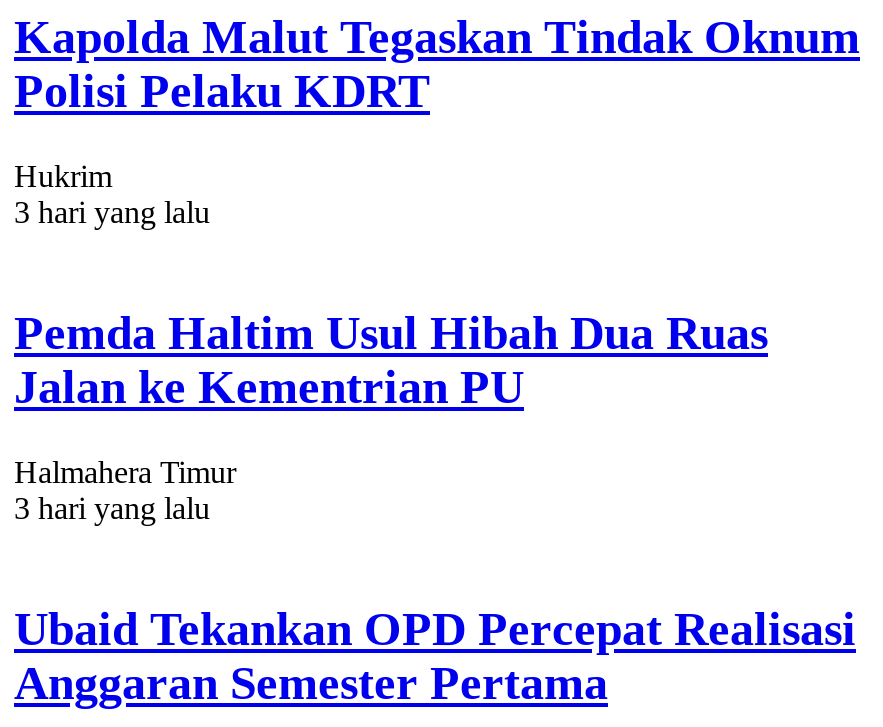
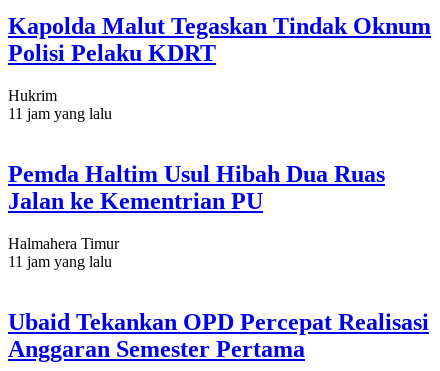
[14,195,210,229] 3 hari yang lalu -> [8,105,112,122] 11 jam yang lalu
[14,491,210,525] 3 hari yang lalu -> [8,253,112,270] 11 jam yang lalu

